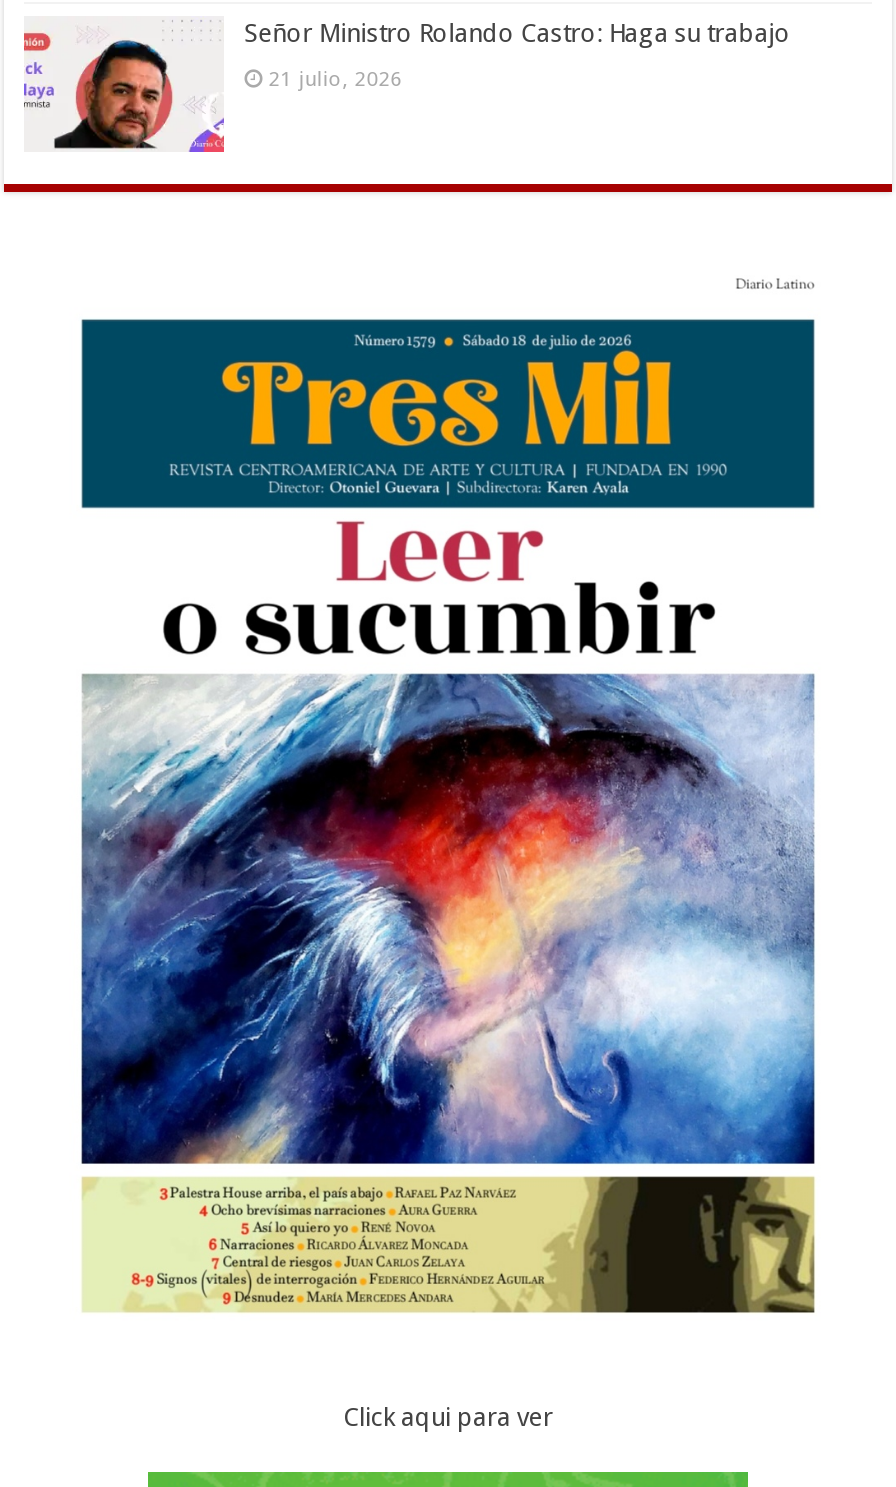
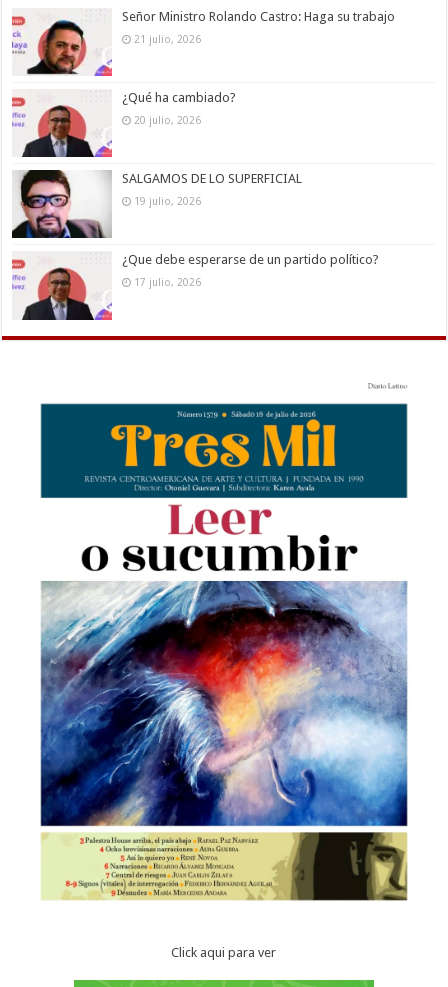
none -> [11,90,236,158] [image] | ¿Qué ha cambiado? | 20 julio, 2026
none -> [11,169,302,239] [image] | SALGAMOS DE LO SUPERFICIAL | 19 julio, 2026
none -> [13,252,379,321] [image] | ¿Que debe esperarse de un partido político? | 17 julio, 2026

